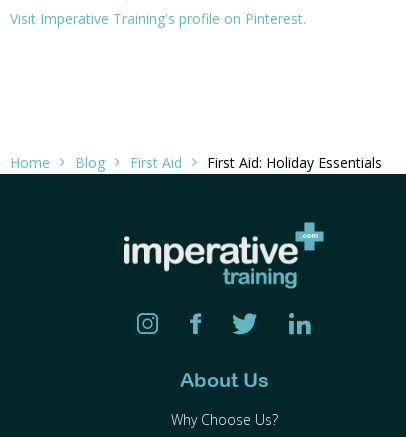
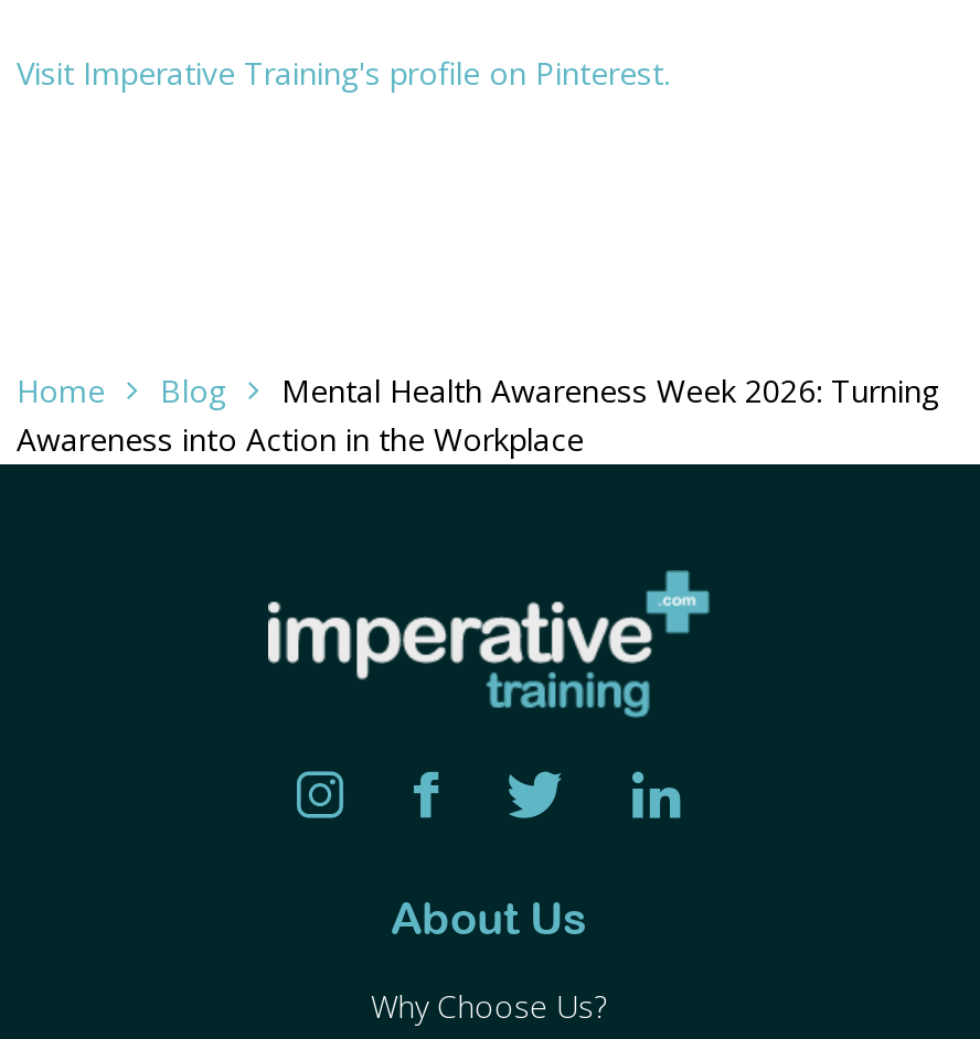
[130,153,382,172] First Aid | First Aid: Holiday Essentials -> [17,369,939,460] Mental Health Awareness Week 2026: Turning | Awareness into Action in the Workplace

